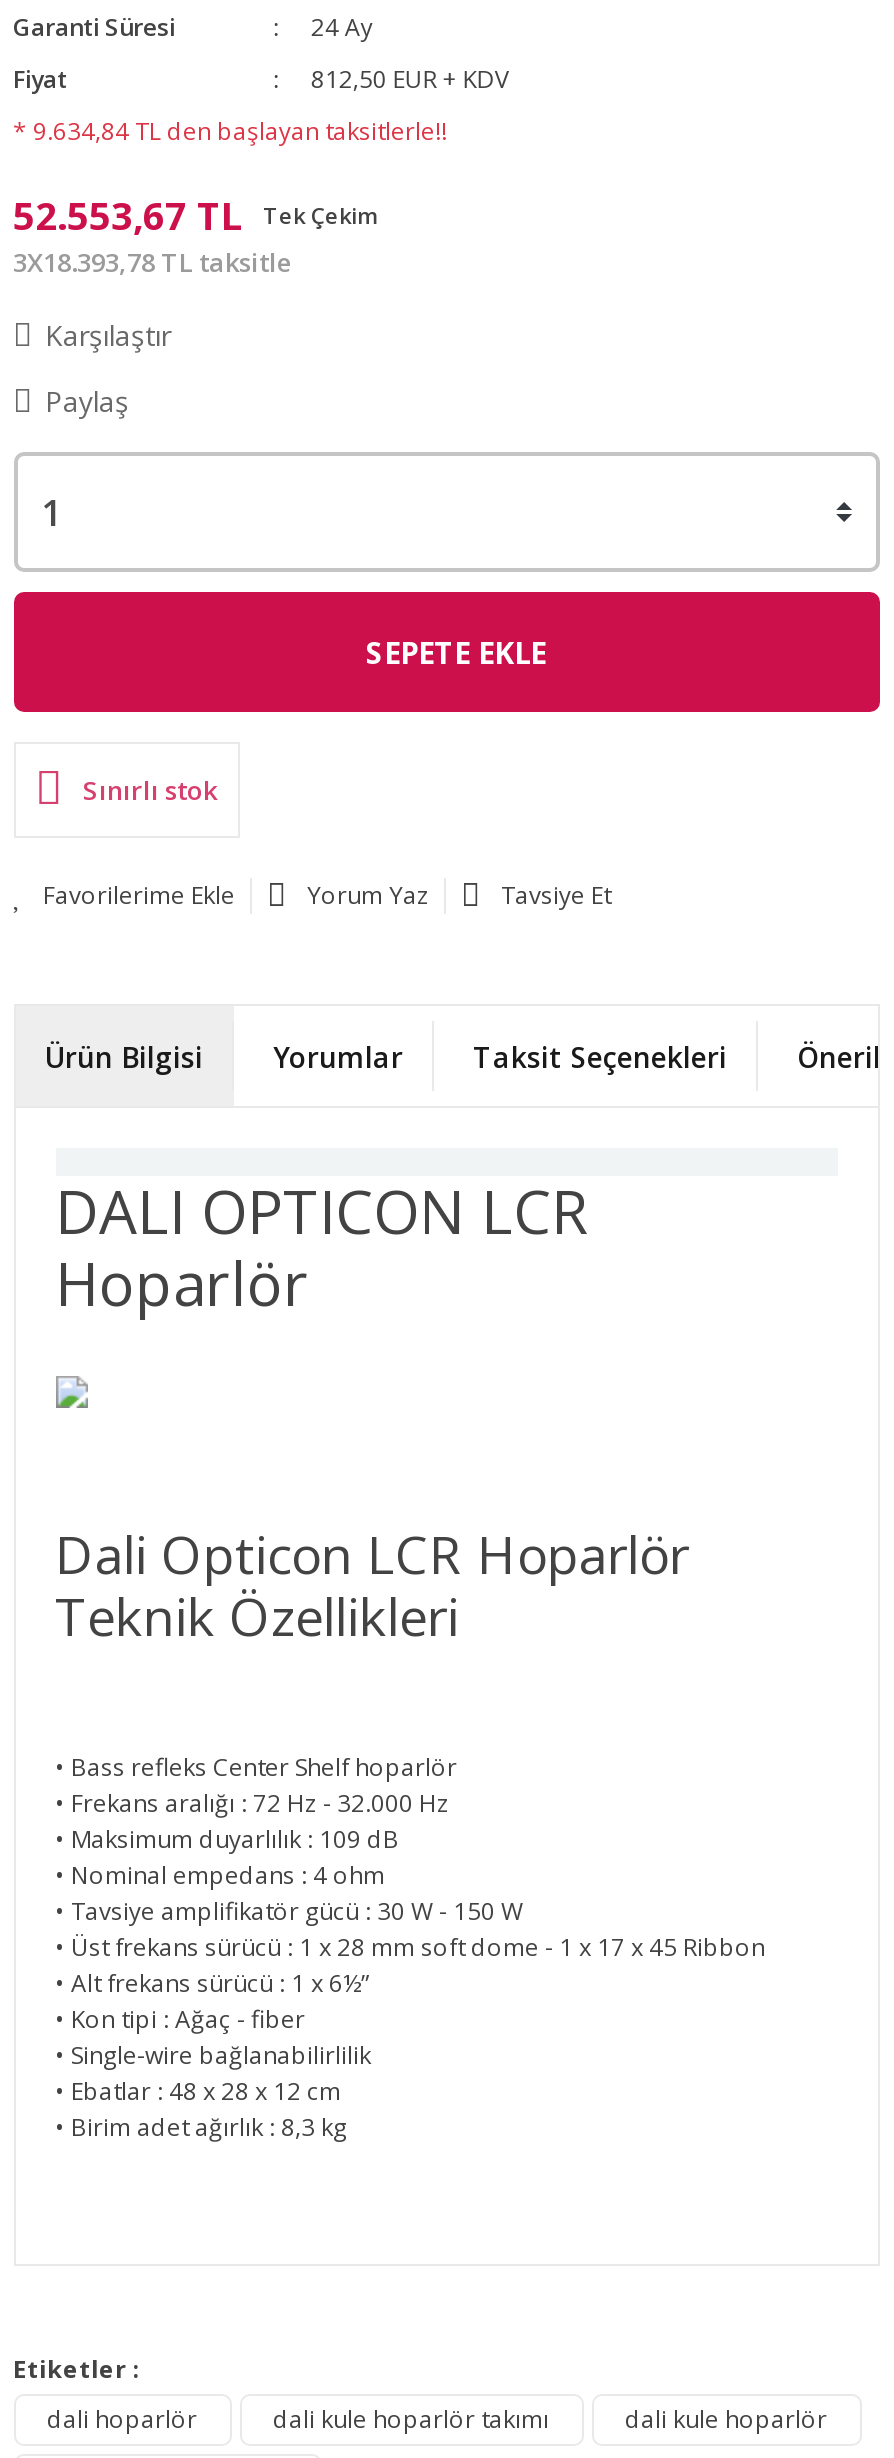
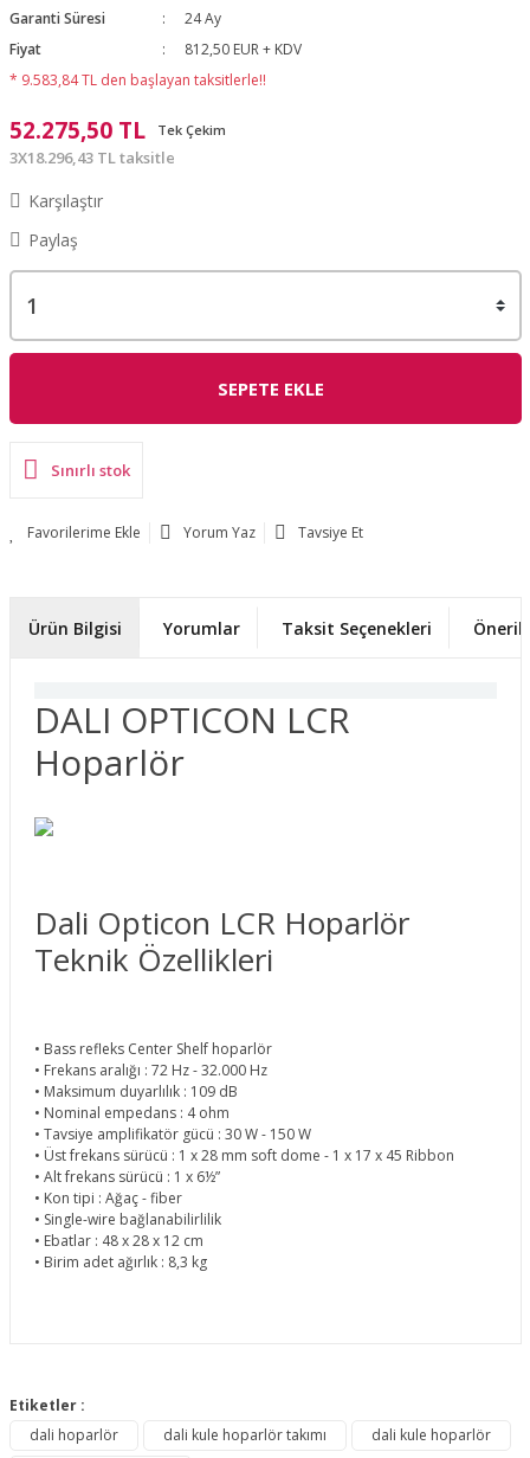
[13,114,447,148] * 9.634,84 TL den başlayan taksitlerle!! -> [9,70,266,90] * 9.583,84 TL den başlayan taksitlerle!!
[13,190,379,242] 52.553,67 TL Tek Çekim -> [9,115,225,146] 52.275,50 TL Tek Çekim
[13,244,293,280] 3X18.393,78 TL taksitle -> [9,147,174,168] 3X18.296,43 TL taksitle

